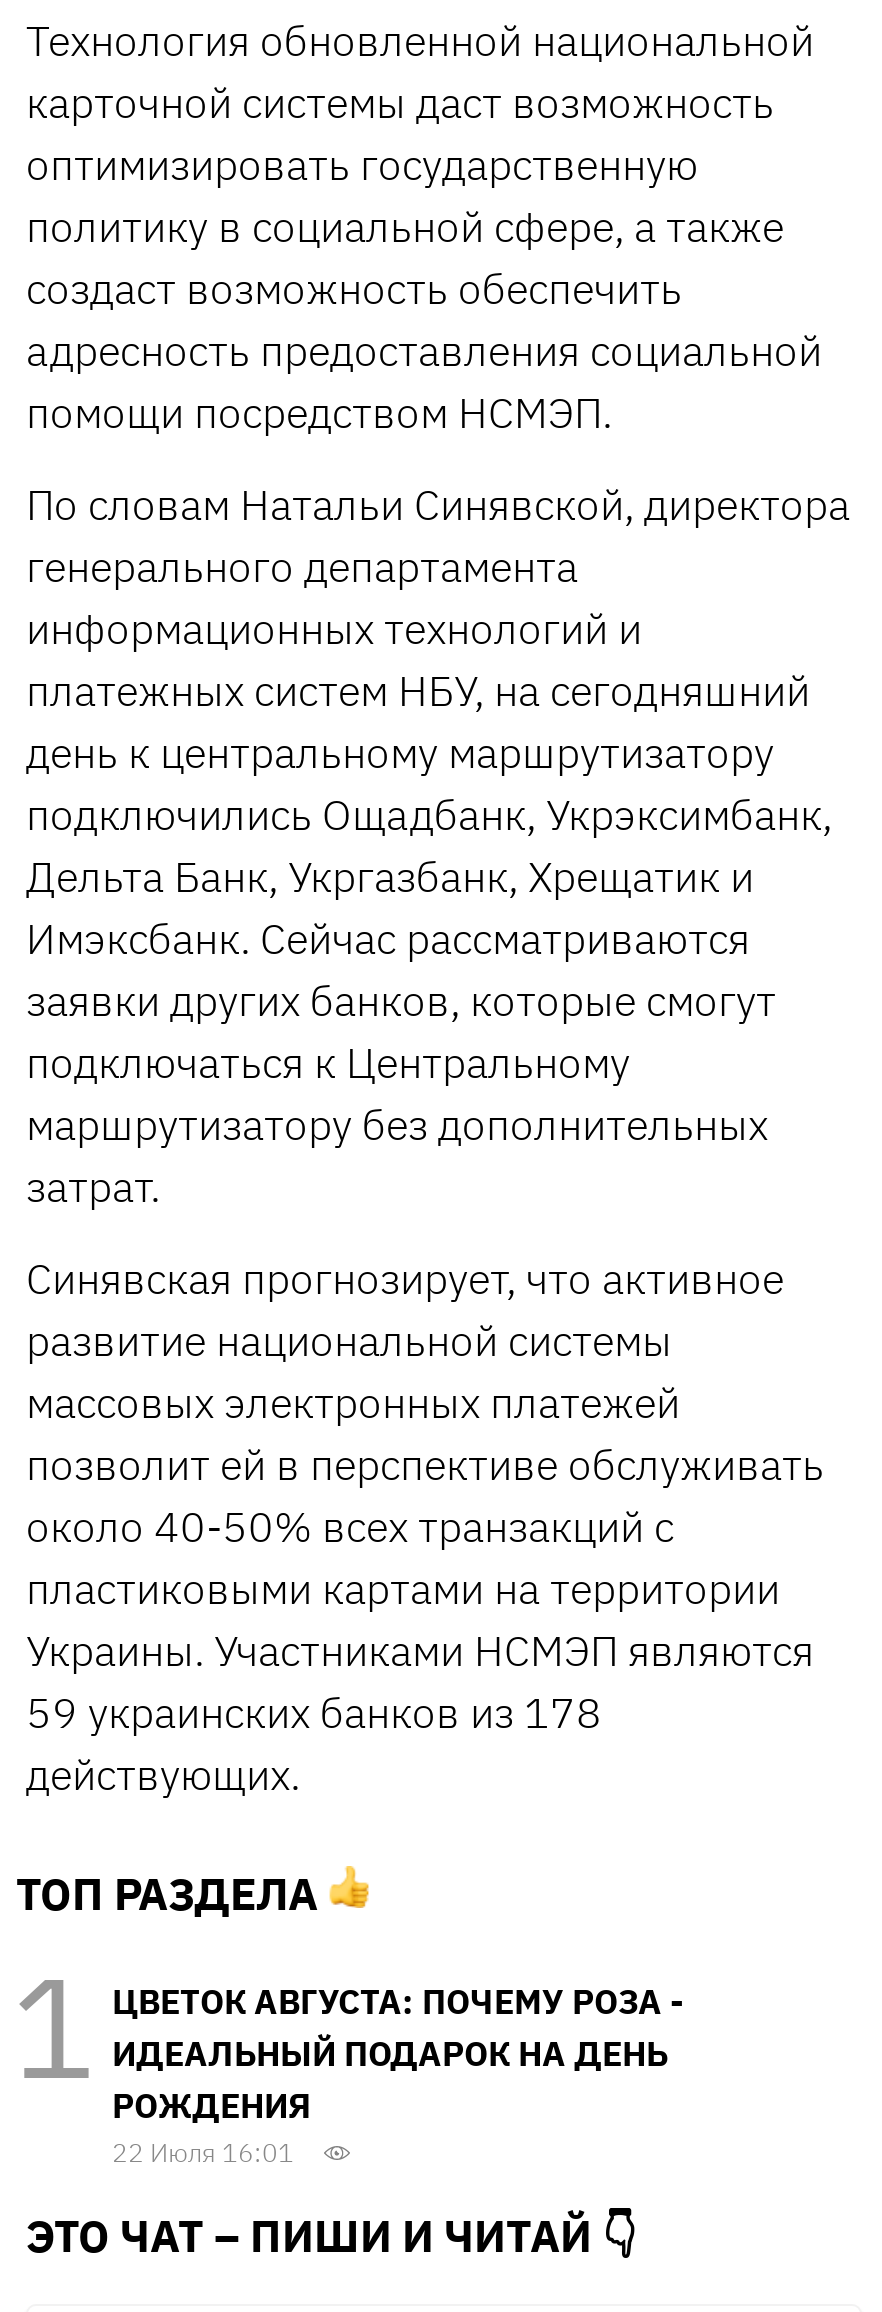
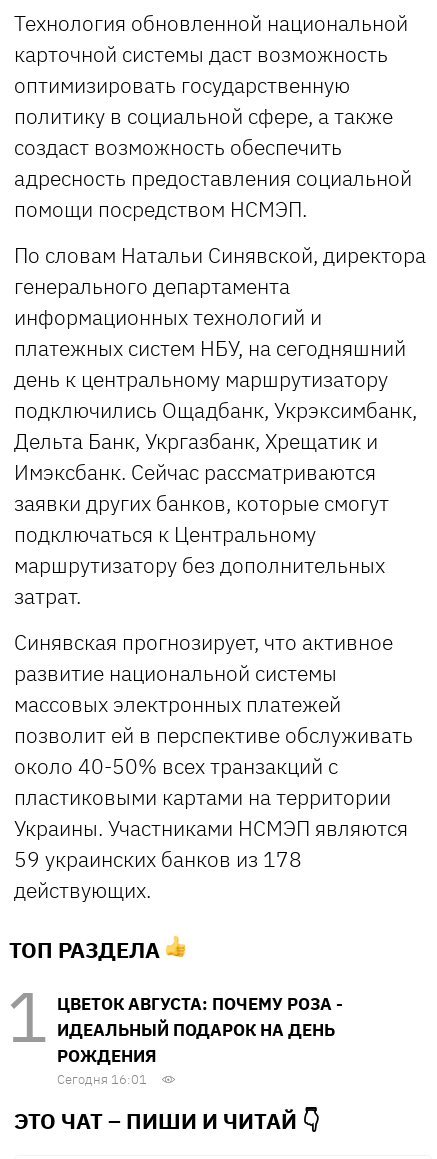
[112,2136,294,2170] 22 Июля 16:01 -> [57,1071,147,1088] Сегодня 16:01

